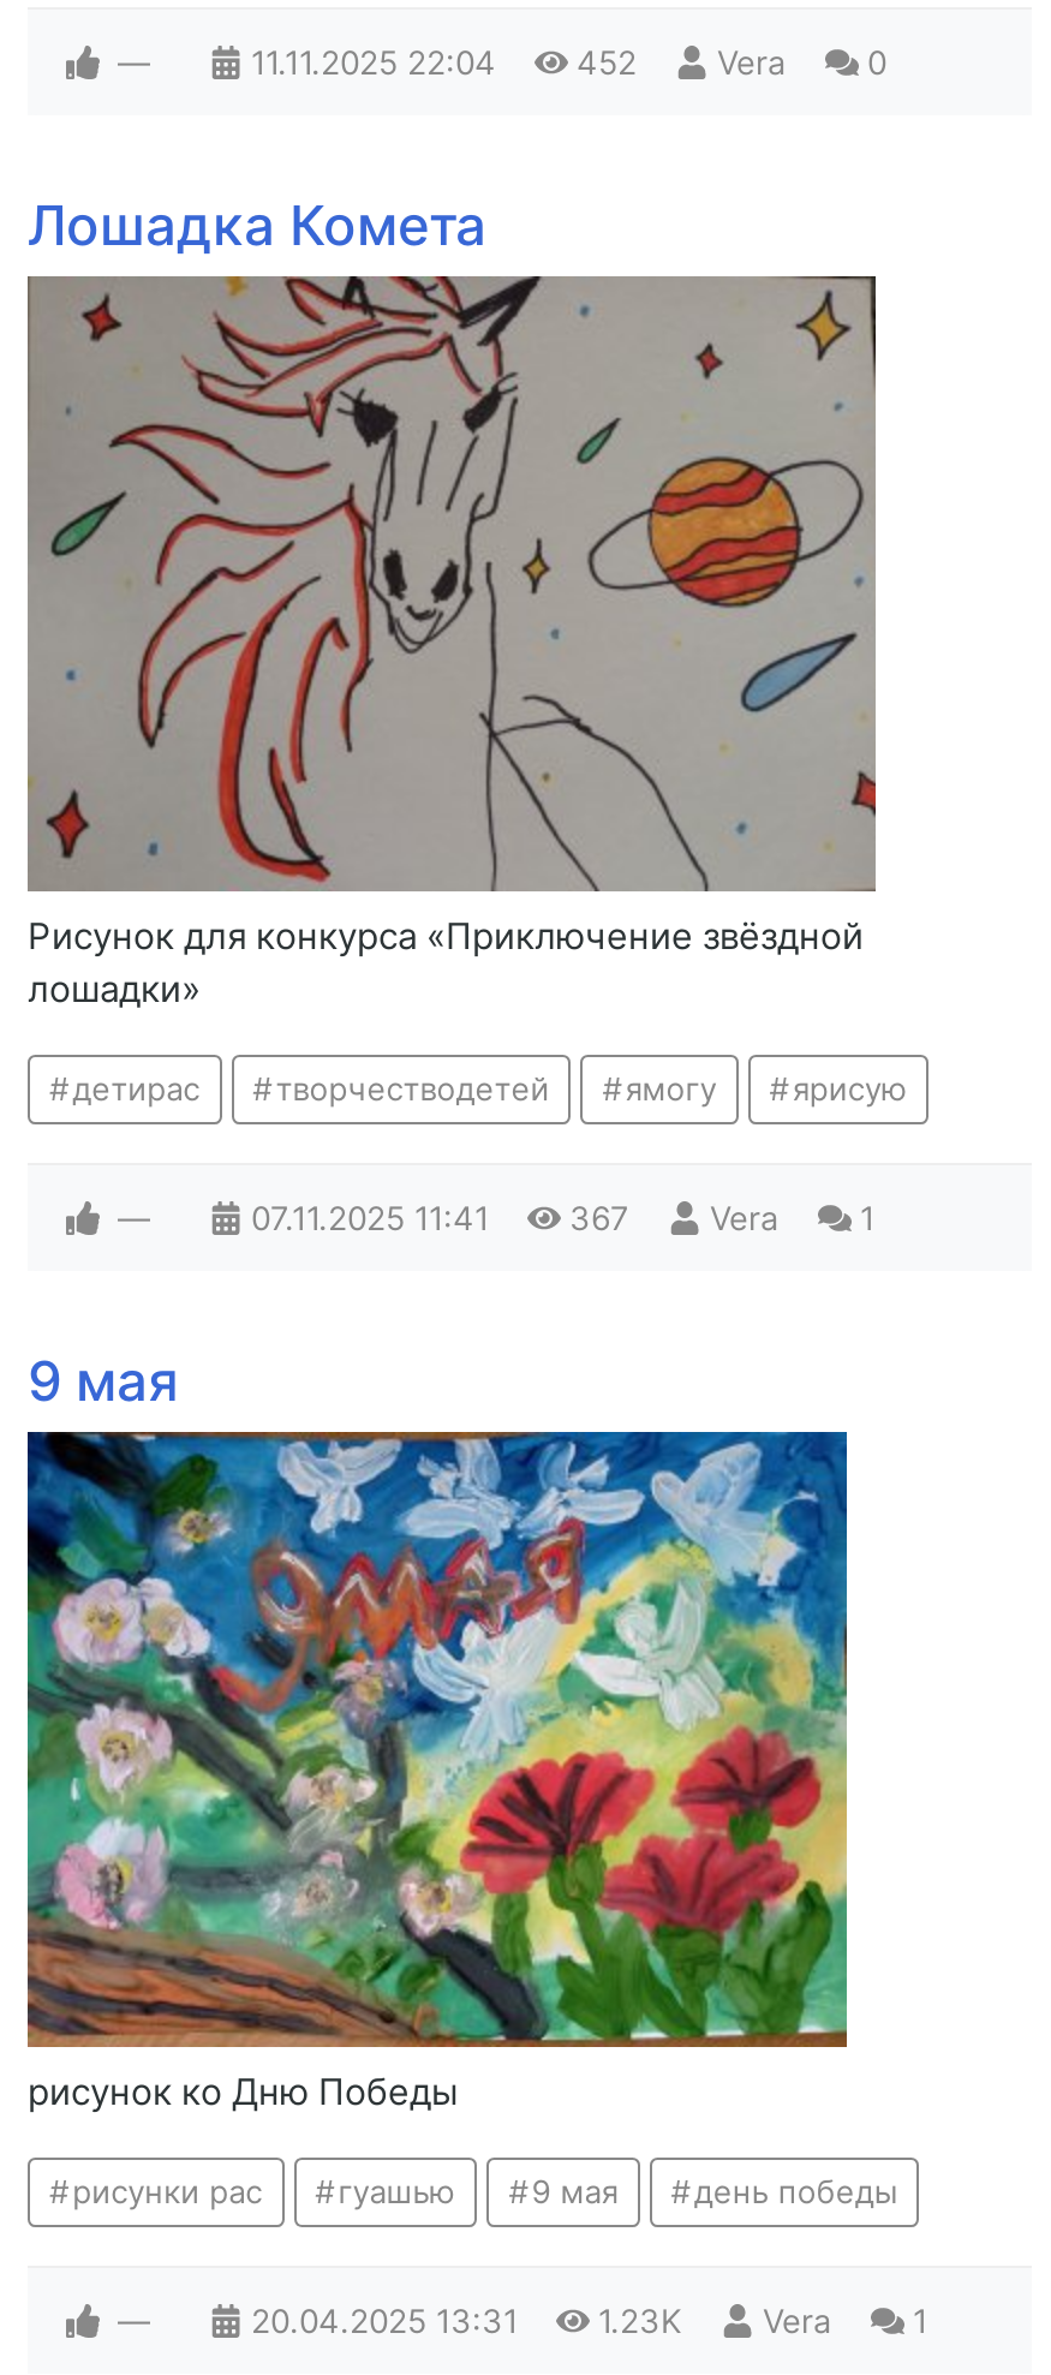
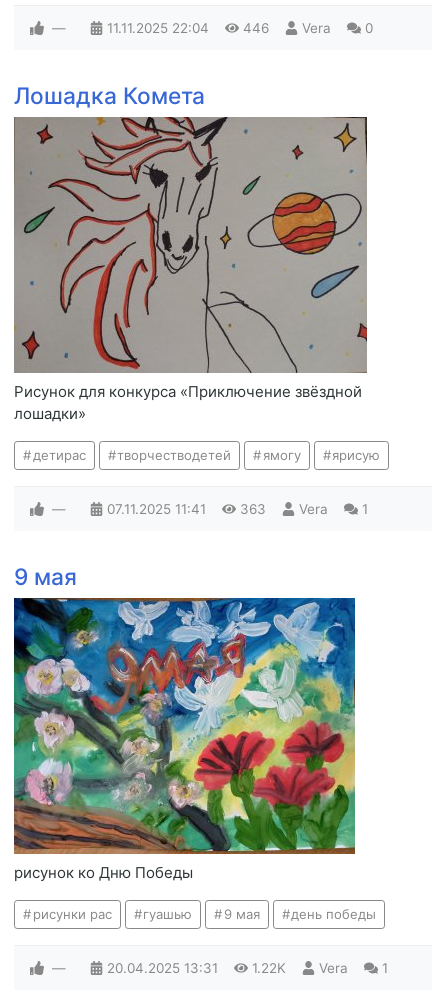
[251,43,637,82] 11.11.2025 22:04 452 -> [107,20,268,36] 11.11.2025 22:04 446
[251,1199,629,1237] 07.11.2025 11:41 367 -> [107,501,265,517] 07.11.2025 11:41 363
[251,2302,682,2340] 20.04.2025 13:31 1.23K -> [107,960,285,976] 20.04.2025 13:31 1.22K

